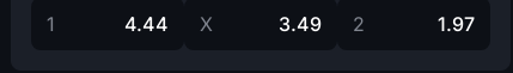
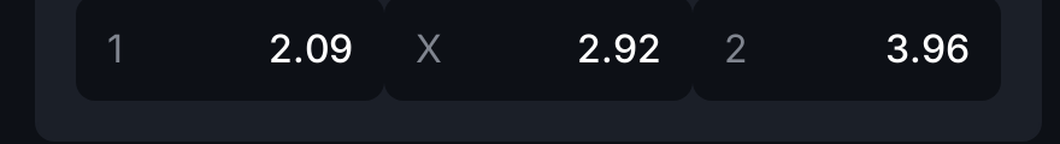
[124,12,213,36] 4.44 X -> [269,24,442,72] 2.09 X
[279,12,365,36] 3.49 2 -> [577,24,748,72] 2.92 2
[438,12,475,36] 1.97 -> [885,24,970,72] 3.96

